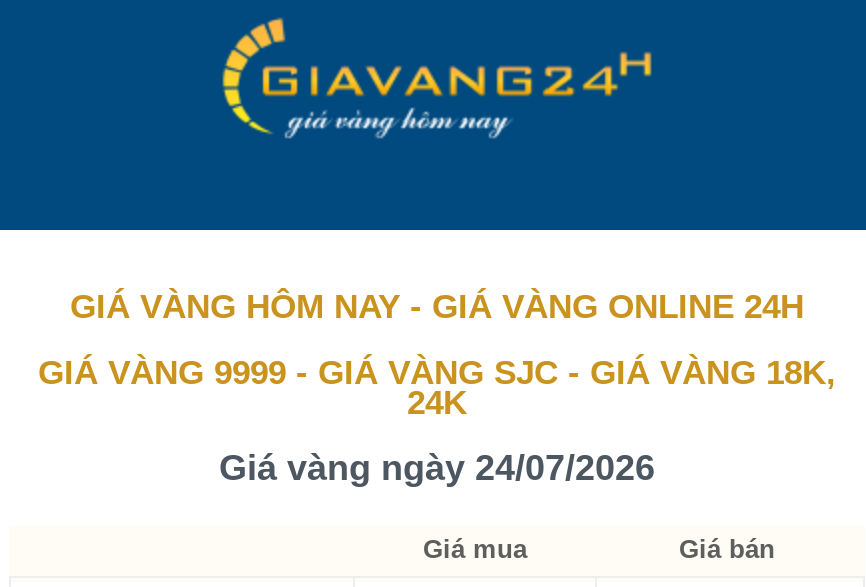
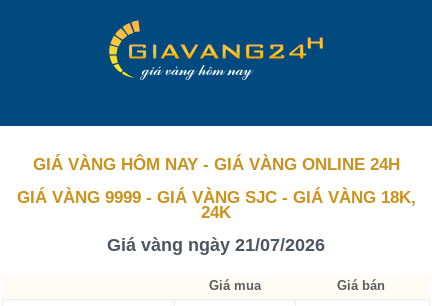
[219,448,655,488] Giá vàng ngày 24/07/2026 -> [107,235,325,255] Giá vàng ngày 21/07/2026

